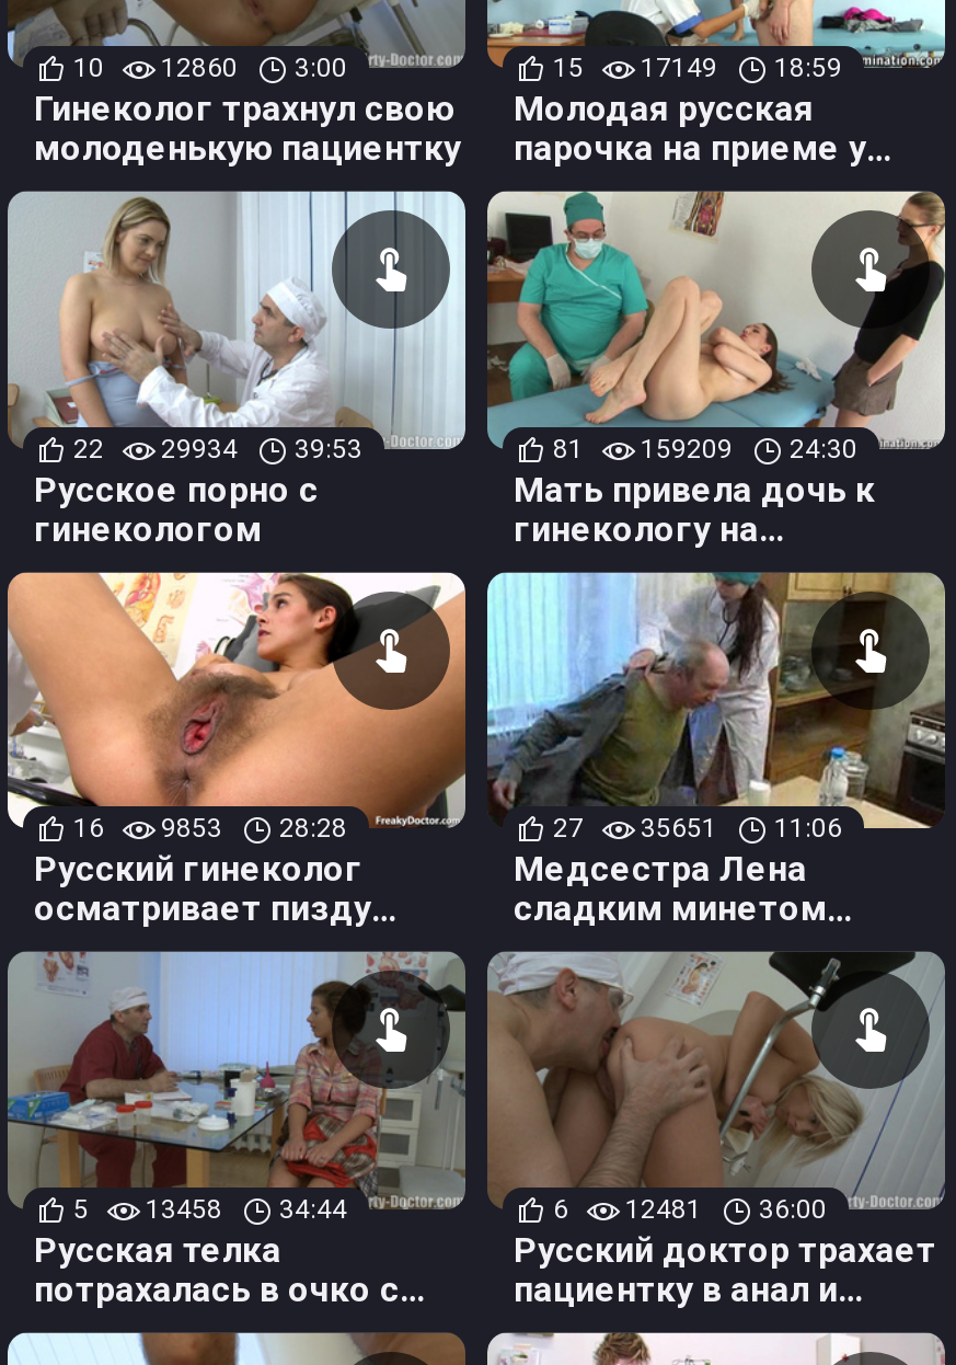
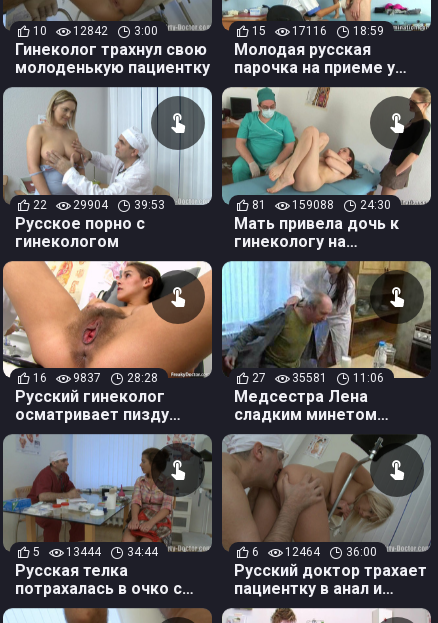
[73,53,347,84] 10 12860 3:00 -> [33,24,158,38] 10 12842 3:00
[553,53,842,84] 15 17149 18:59 -> [252,24,384,38] 15 17116 18:59
[73,433,362,464] 22 29934 39:53 -> [33,198,165,212] 22 29904 39:53
[553,433,857,464] 81 159209 24:30 -> [252,198,391,212] 81 159088 24:30
[73,814,347,844] 16 9853 28:28 -> [33,371,158,385] 16 9837 28:28
[553,814,842,844] 27 35651 11:06 -> [252,371,384,385] 27 35581 11:06
[73,1194,347,1225] 5 13458 34:44 -> [33,545,158,559] 5 13444 34:44
[553,1194,827,1225] 6 12481 36:00 -> [252,545,377,559] 6 12464 36:00

